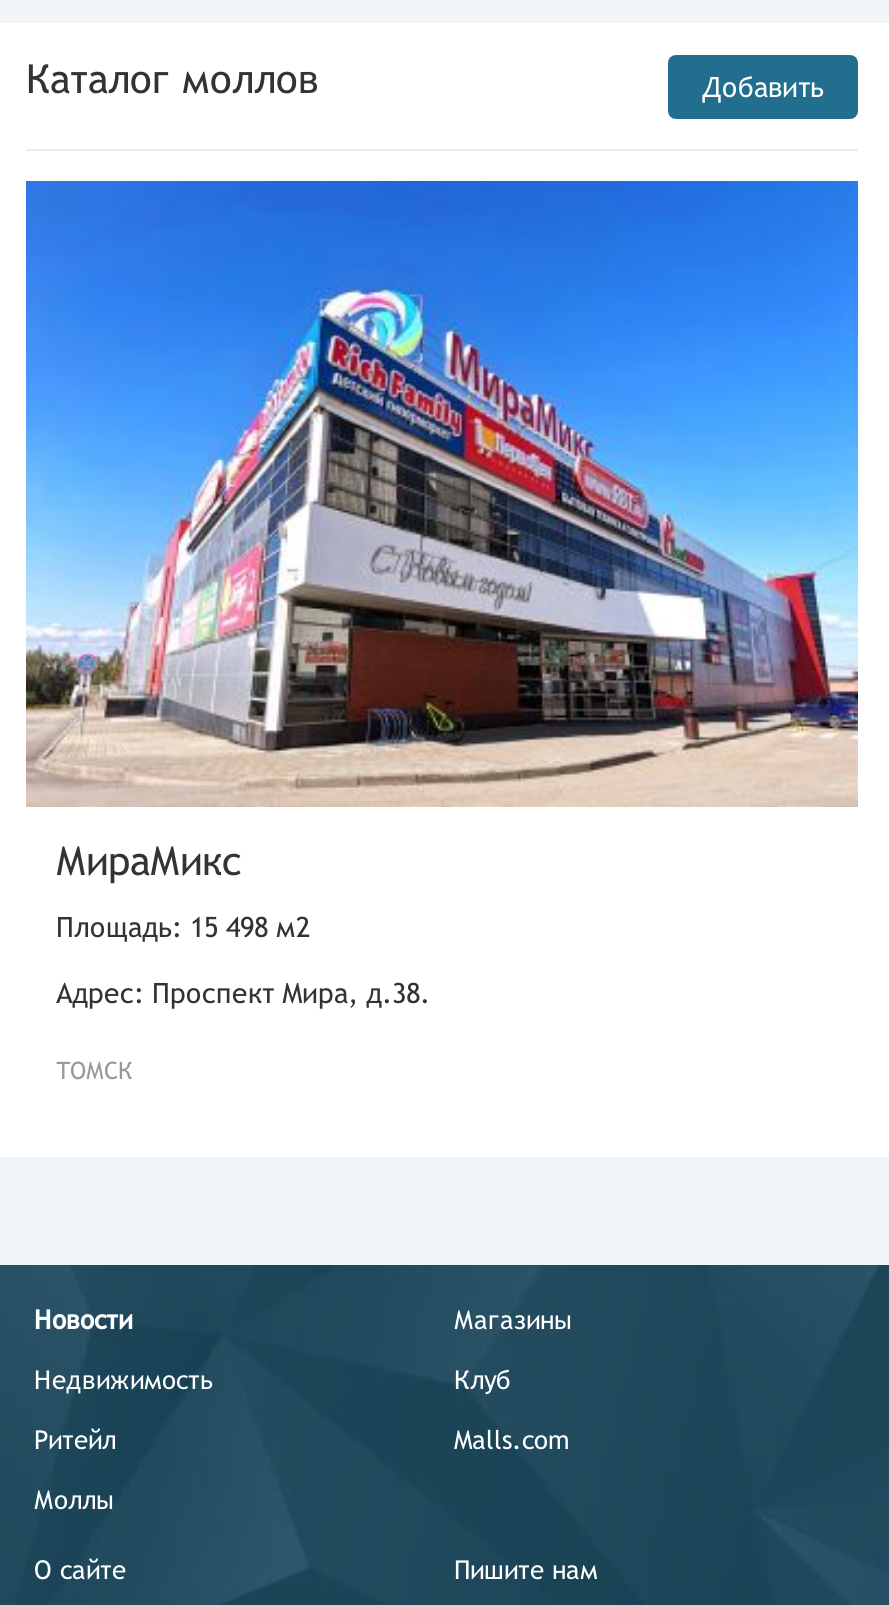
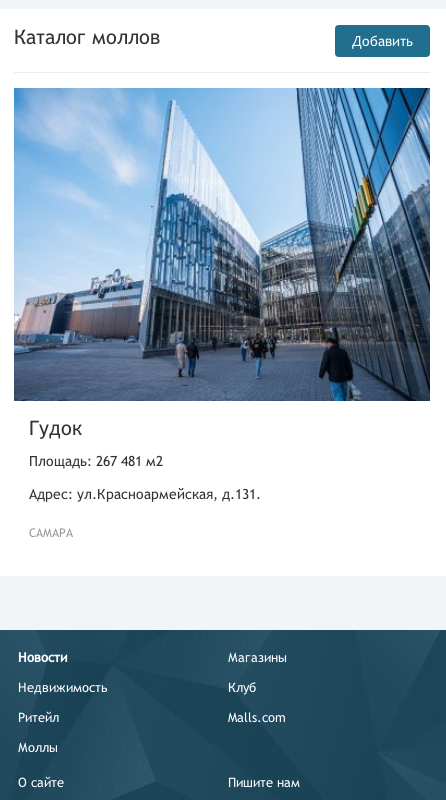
[24,179,860,882] [image] | МираМикс -> [13,87,431,438] [image] | Гудок
[56,910,310,942] Площадь: 15 498 м2 -> [29,452,163,468] Площадь: 267 481 м2
[56,976,430,1008] Адрес: Проспект Мира, д.38. -> [29,485,261,501] Адрес: ул.Красноармейская, д.131.
[56,1056,132,1084] ТОМСК -> [29,525,73,539] САМАРА

